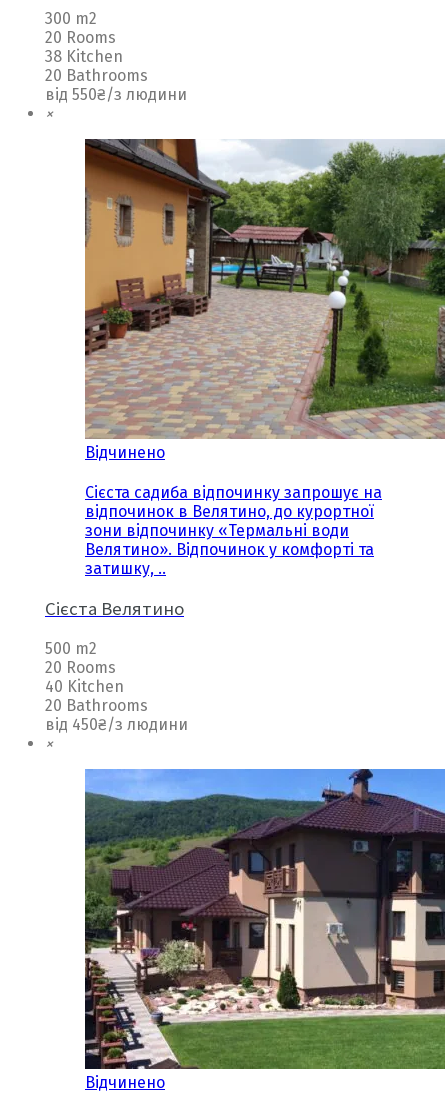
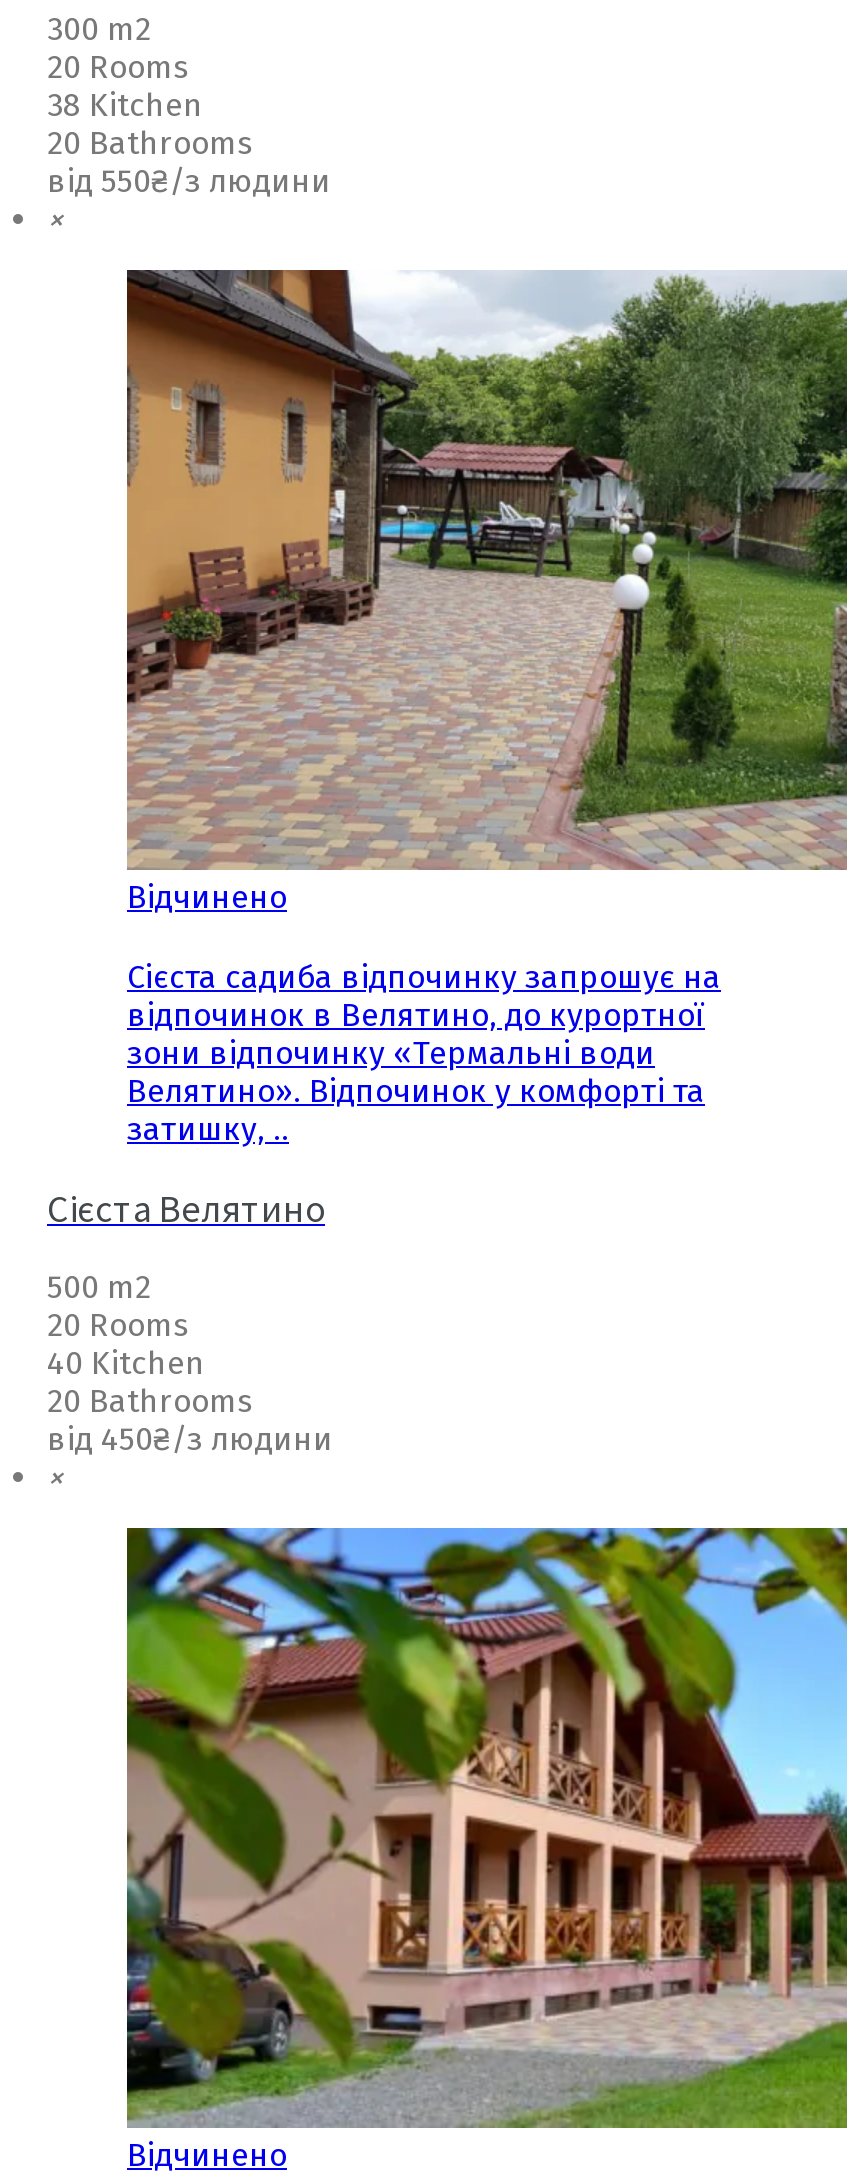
[84,768,442,1070] [image] -> [125,1525,841,2129] [image]

